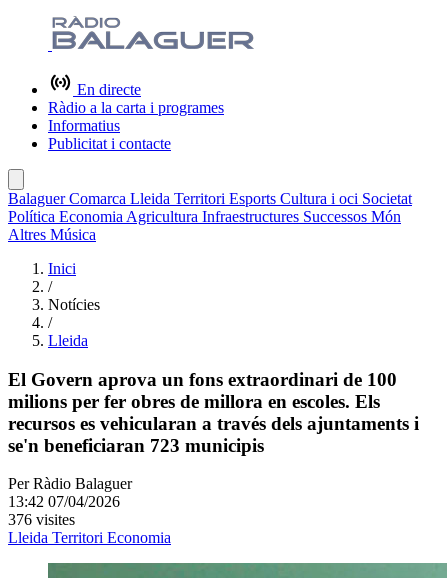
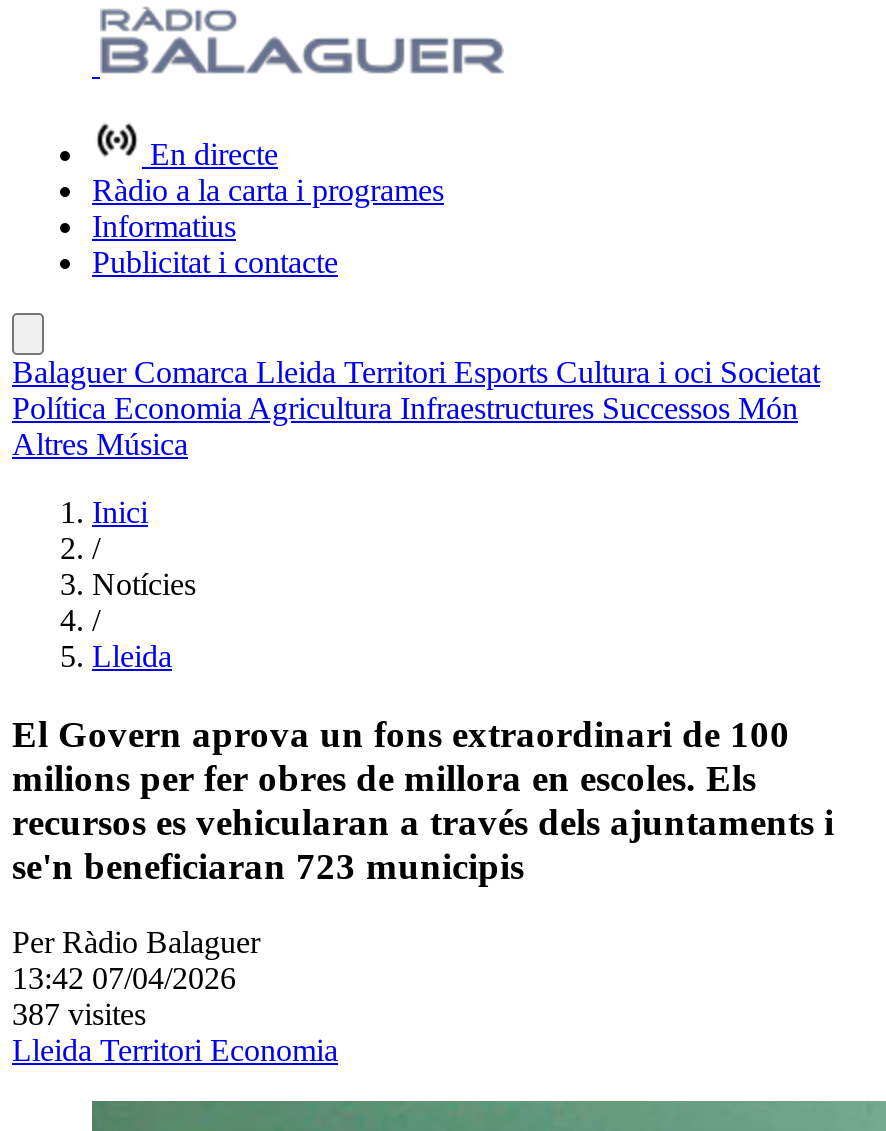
[8,511,75,528] 376 visites -> [12,998,146,1032] 387 visites

